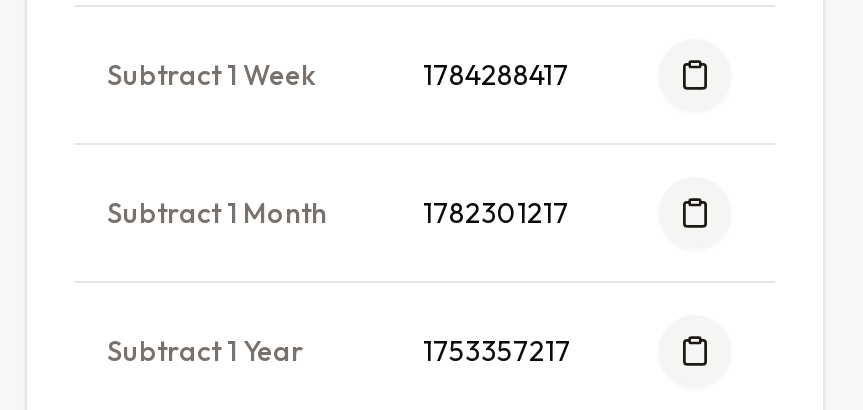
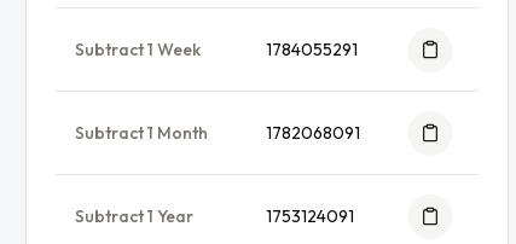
[423,57,569,93] 1784288417 -> [266,39,358,60] 1784055291
[423,195,569,231] 1782301217 -> [266,122,360,144] 1782068091
[423,333,571,369] 1753357217 -> [266,205,354,227] 1753124091

